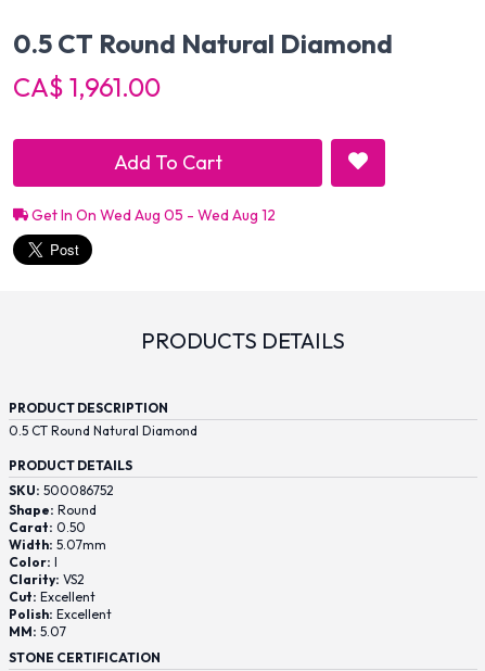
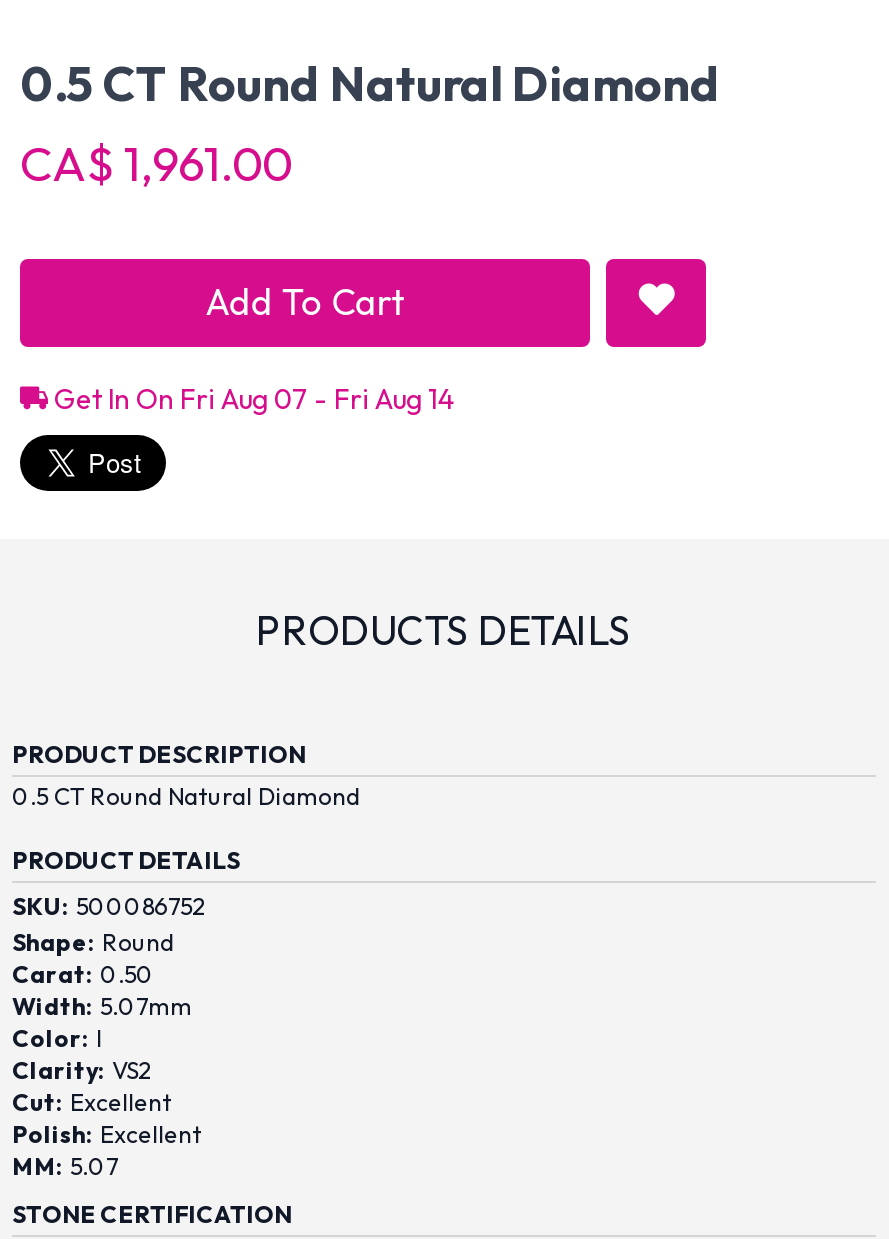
[28,206,276,225] Get In On Wed Aug 05 - Wed Aug 12 -> [48,382,454,418] Get In On Fri Aug 07 - Fri Aug 14

